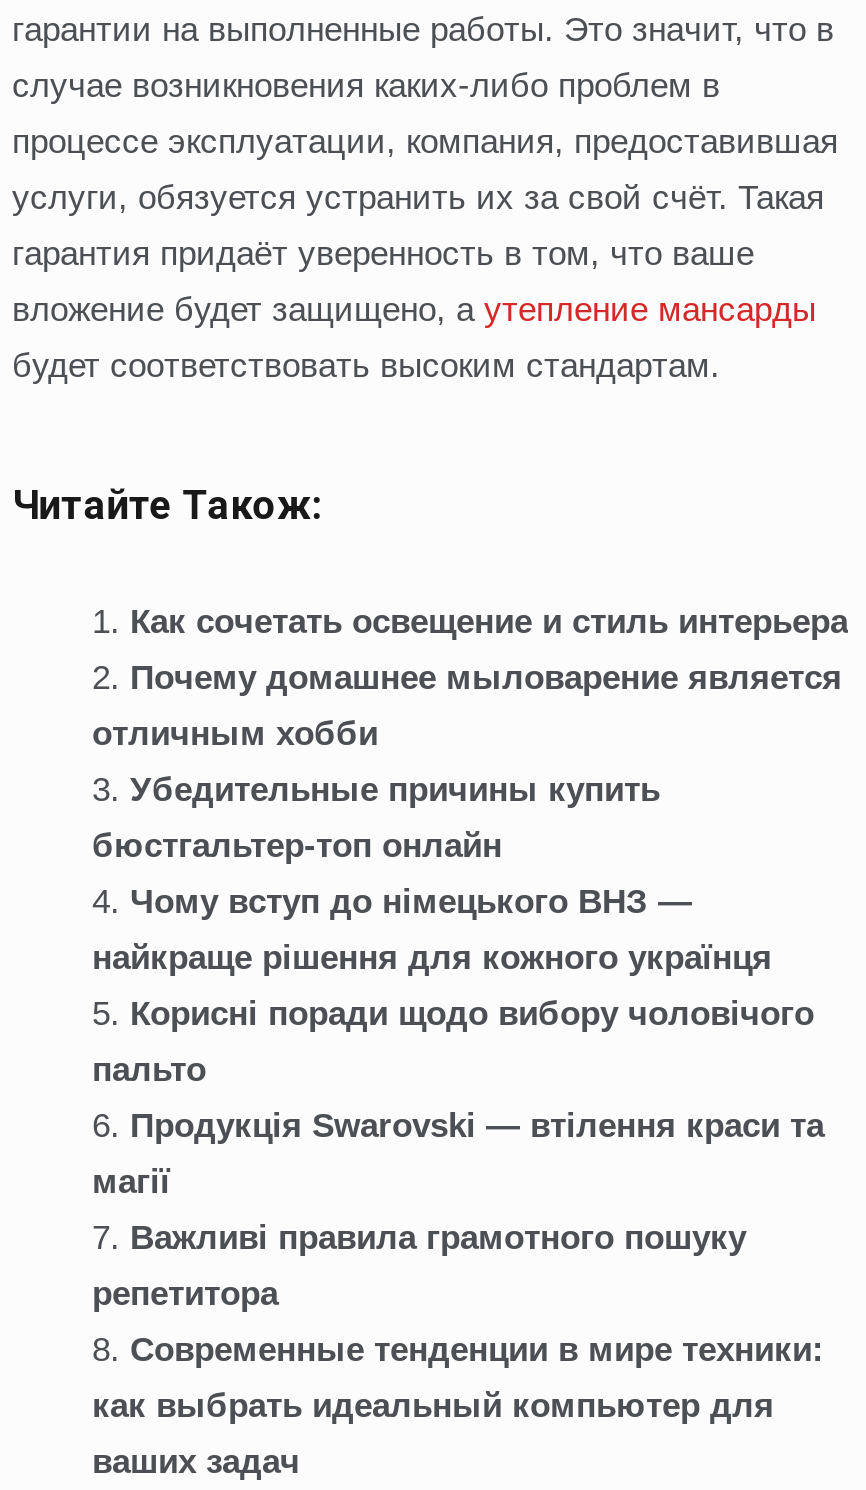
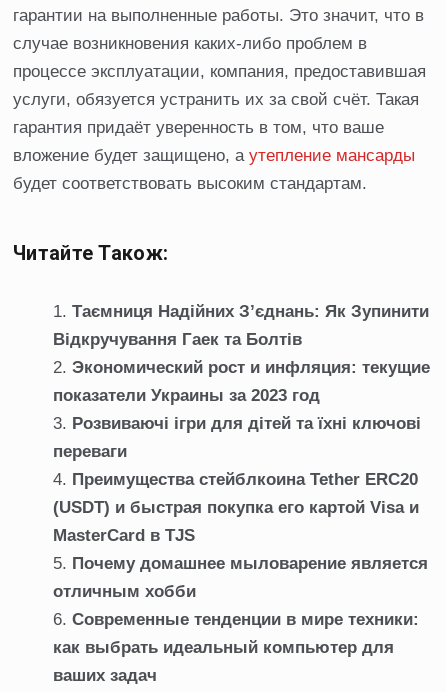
[130,603,848,641] Как сочетать освещение и стиль интерьера -> [53,302,430,545] Таємниця Надійних З’єднань: Як Зупинити | Відкручування Гаек та Болтів | Экономический рост и инфляция: текущие | показатели Украины за 2023 год | Розвиваючі ігри для дітей та їхні ключові | переваги | Преимущества стейблкоина Tether ERC20 | (USDT) и быстрая покупка его картой Visa и | MasterCard в TJS
moved [92,659,842,753] -> [53,554,428,601]: Почему домашнее мыловарение является | отличным хобби
[92,771,824,1313] Убедительные причины купить | бюстгальтер-топ онлайн | Чому вступ до німецького ВНЗ — | найкраще рішення для кожного українця | Корисні поради щодо вибору чоловічого | пальто | Продукція Swarovski — втілення краси та | магії | Важливі правила грамотного пошуку | репетитора -> none

